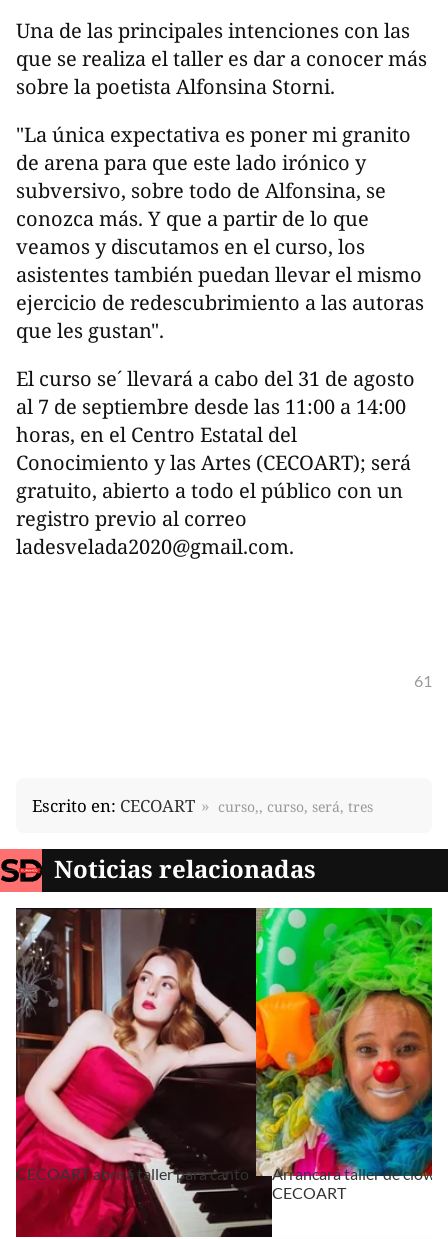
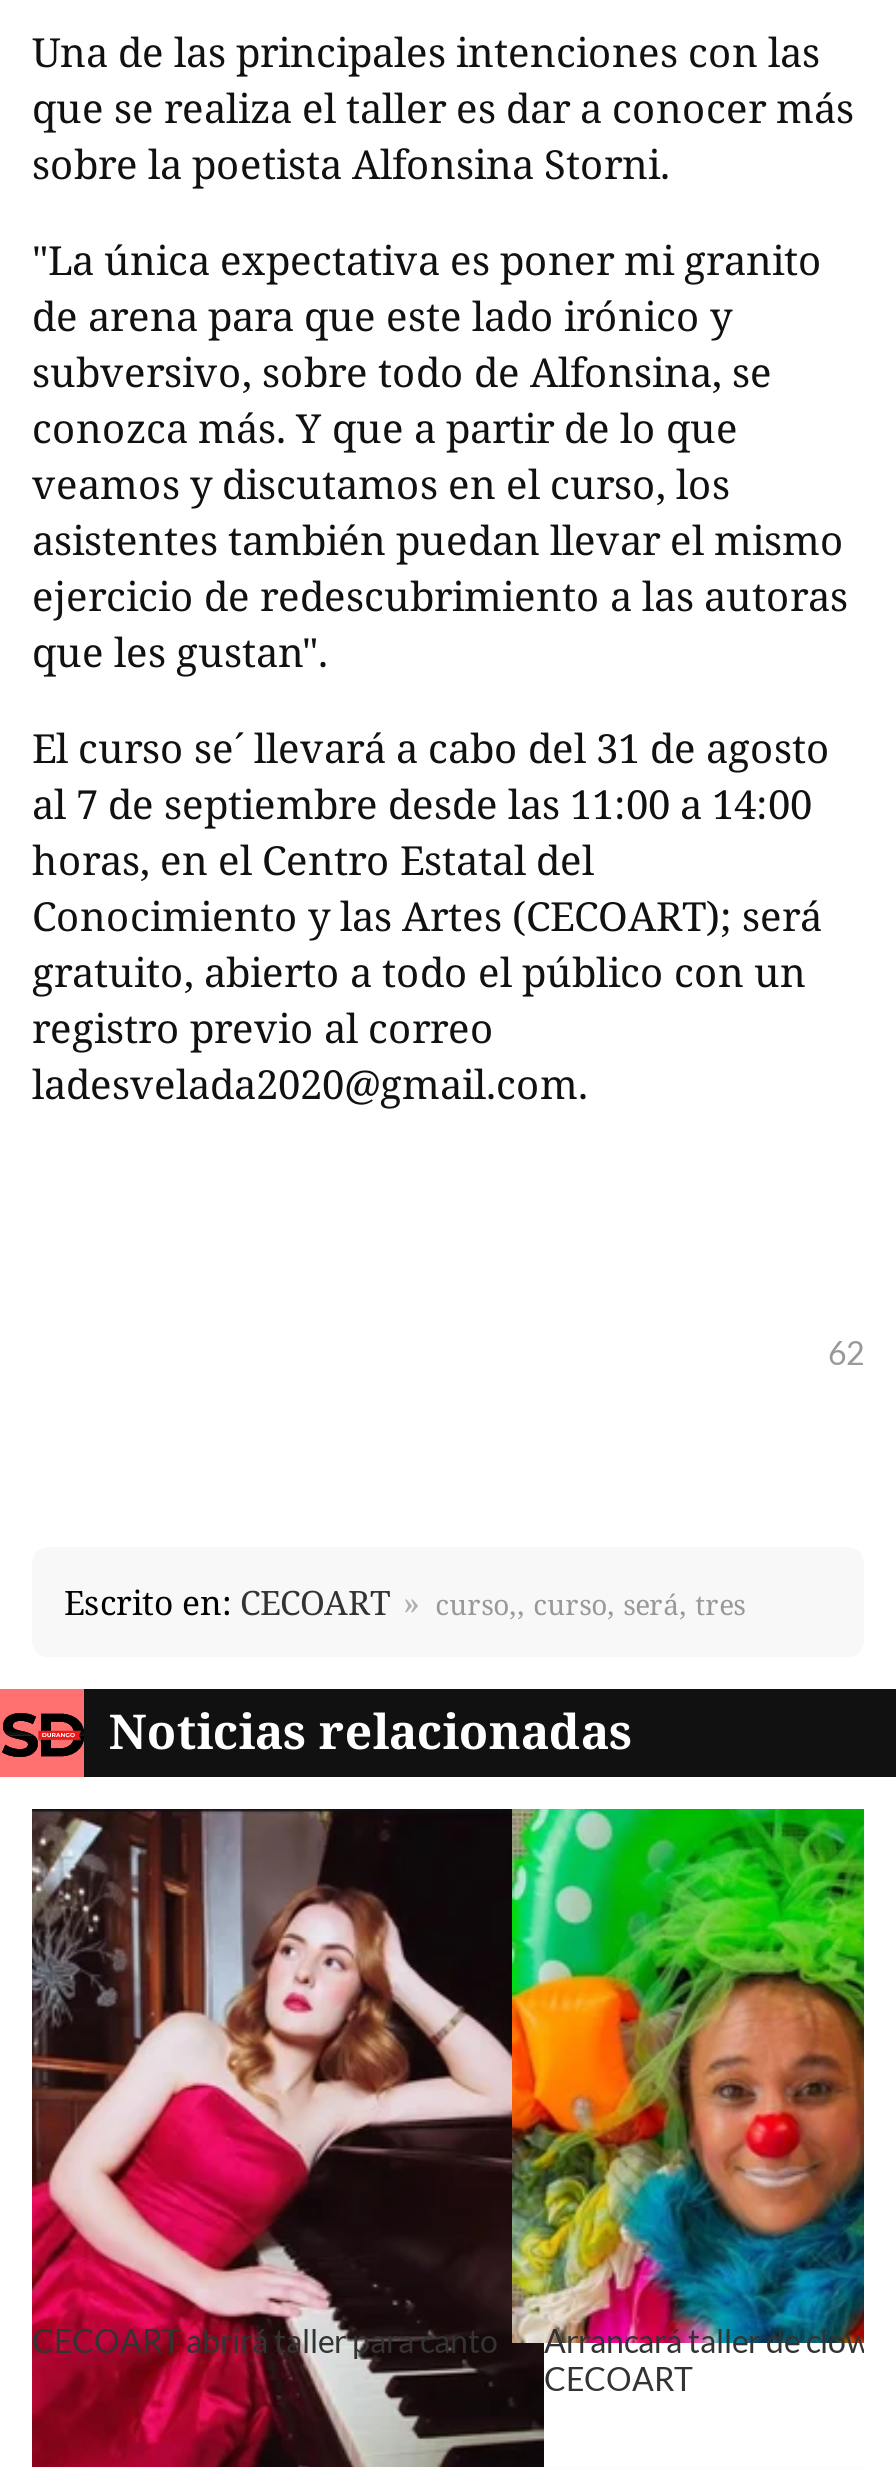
[414,671,432,690] 61 -> [828,1332,864,1370] 62

